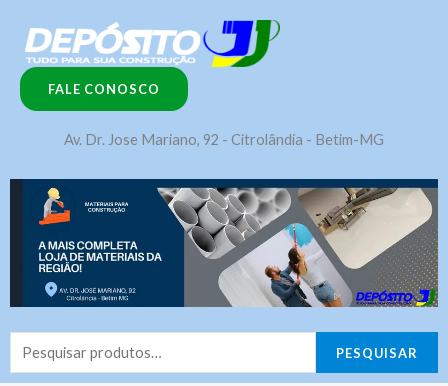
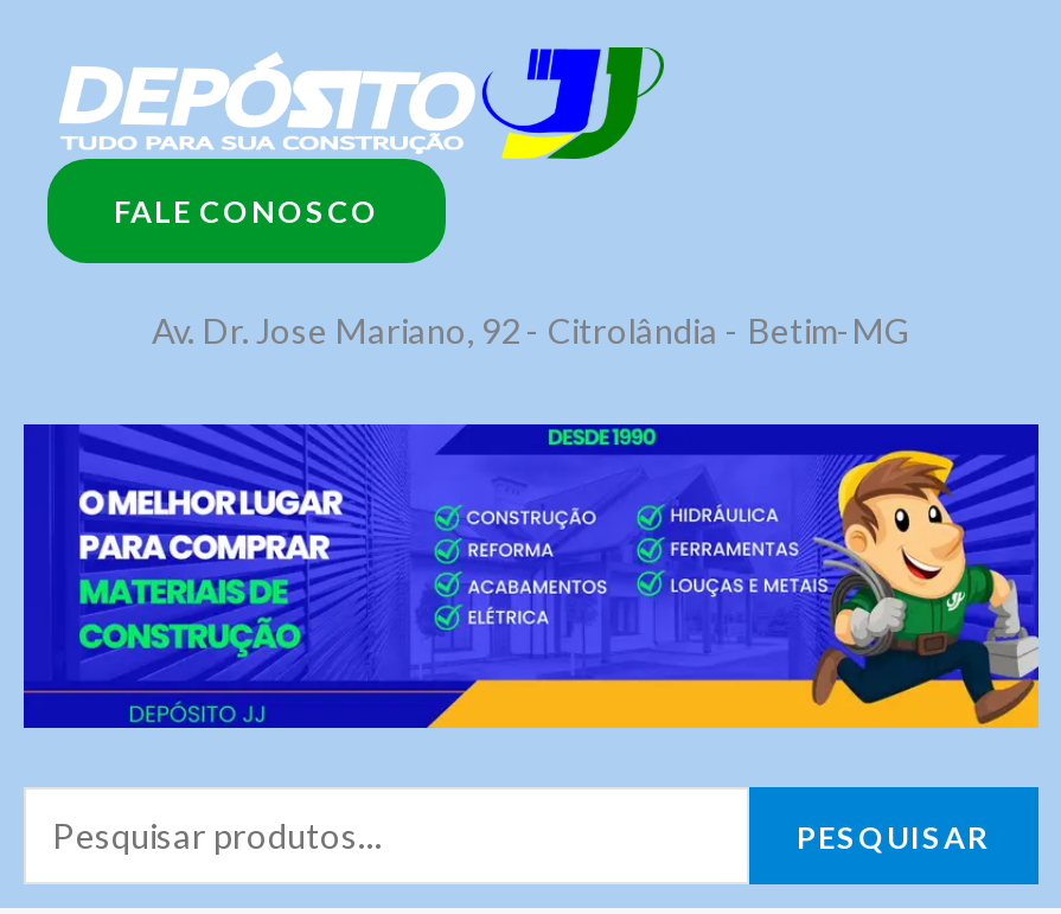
[9,178,439,308] [image] -> [21,422,1041,730] [image]

